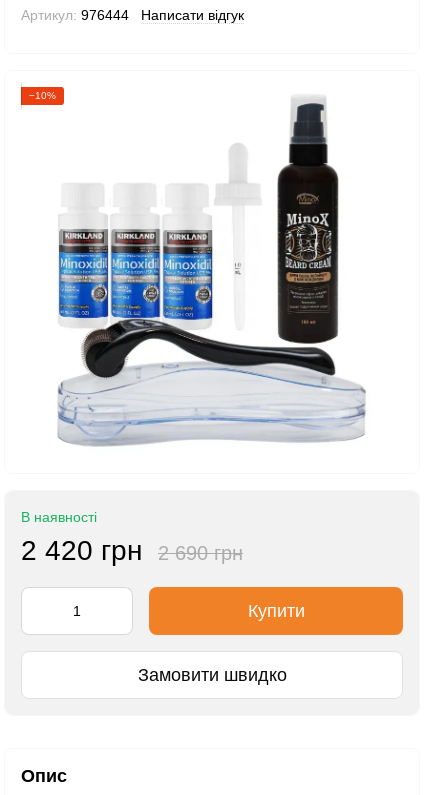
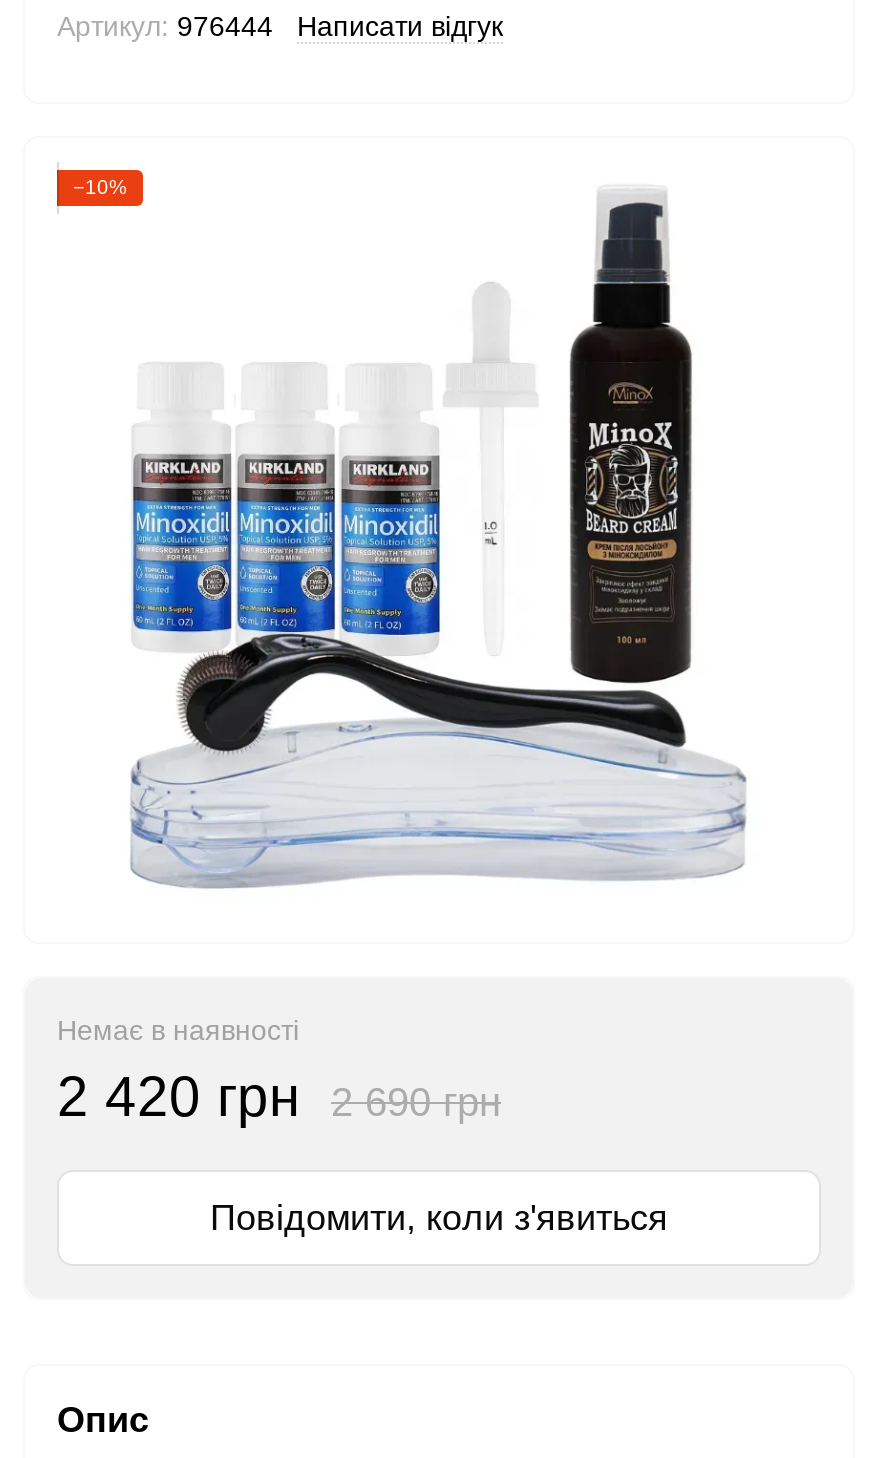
[21,509,97,525] В наявності -> [57,1014,299,1046] Немає в наявності
[137,601,304,685] Купити | Замовити швидко -> [210,1198,668,1238] Повідомити, коли з'явиться

